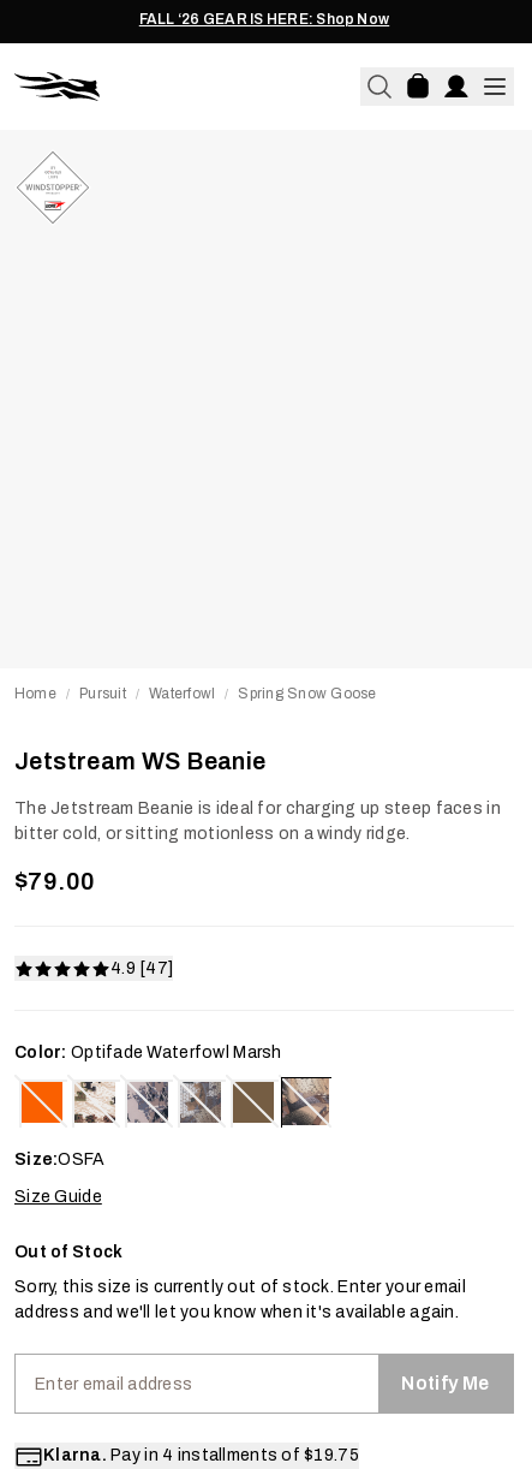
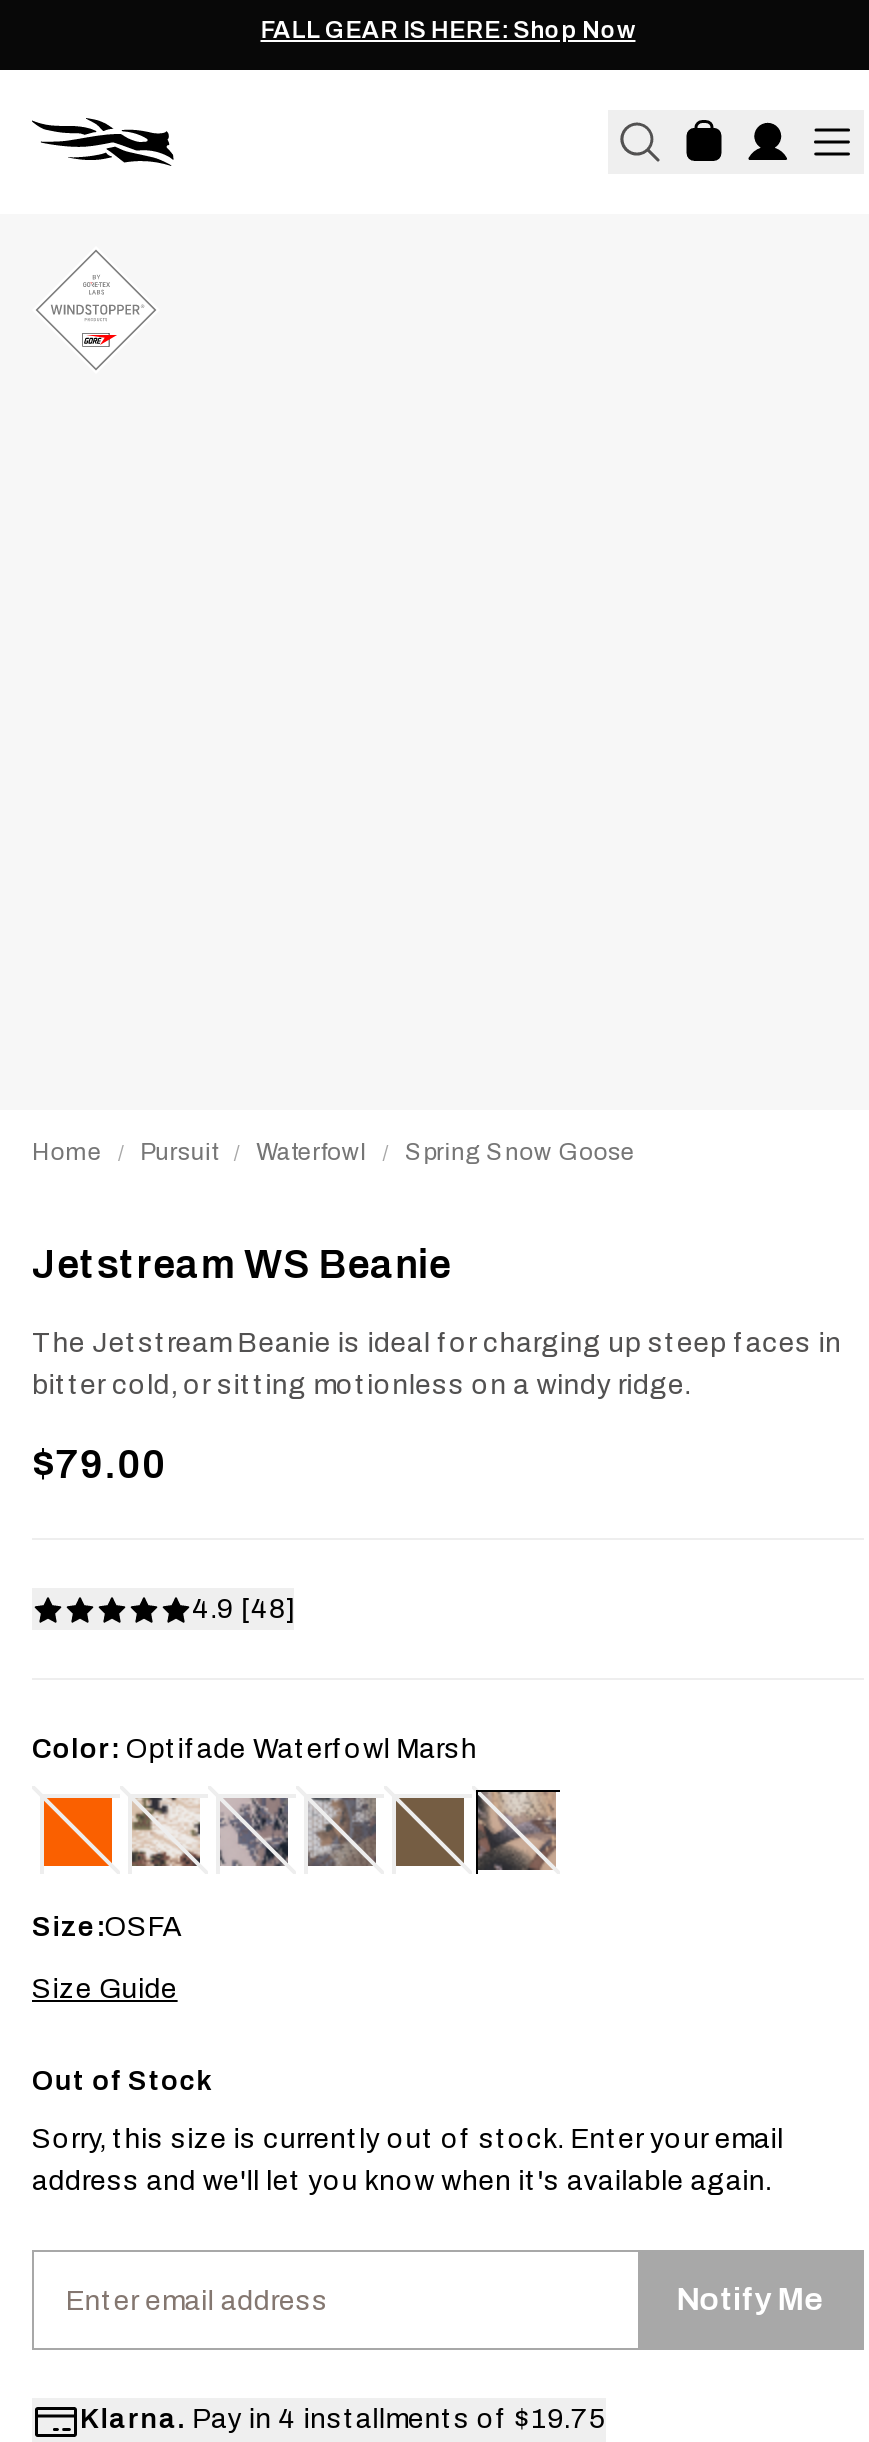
[139,11,389,28] FALL ‘26 GEAR IS HERE: Shop Now -> [260,16,635,44] FALL GEAR IS HERE: Shop Now
[110,959,173,977] 4.9 [47] -> [192,1594,294,1624] 4.9 [48]

